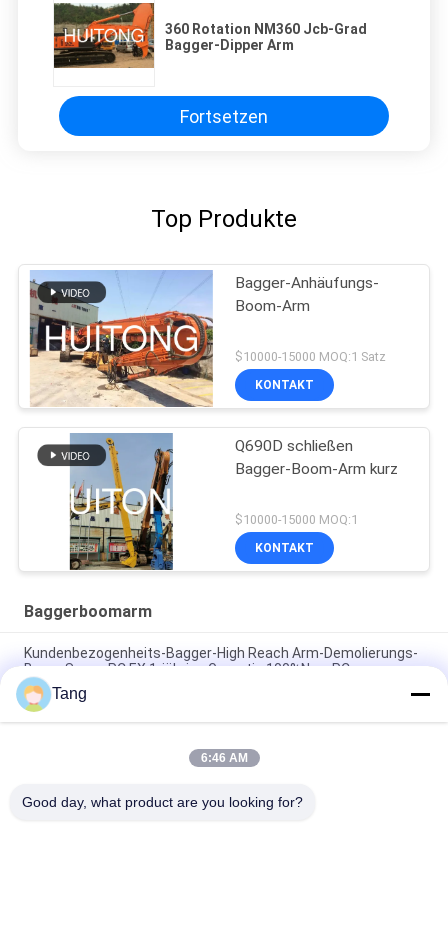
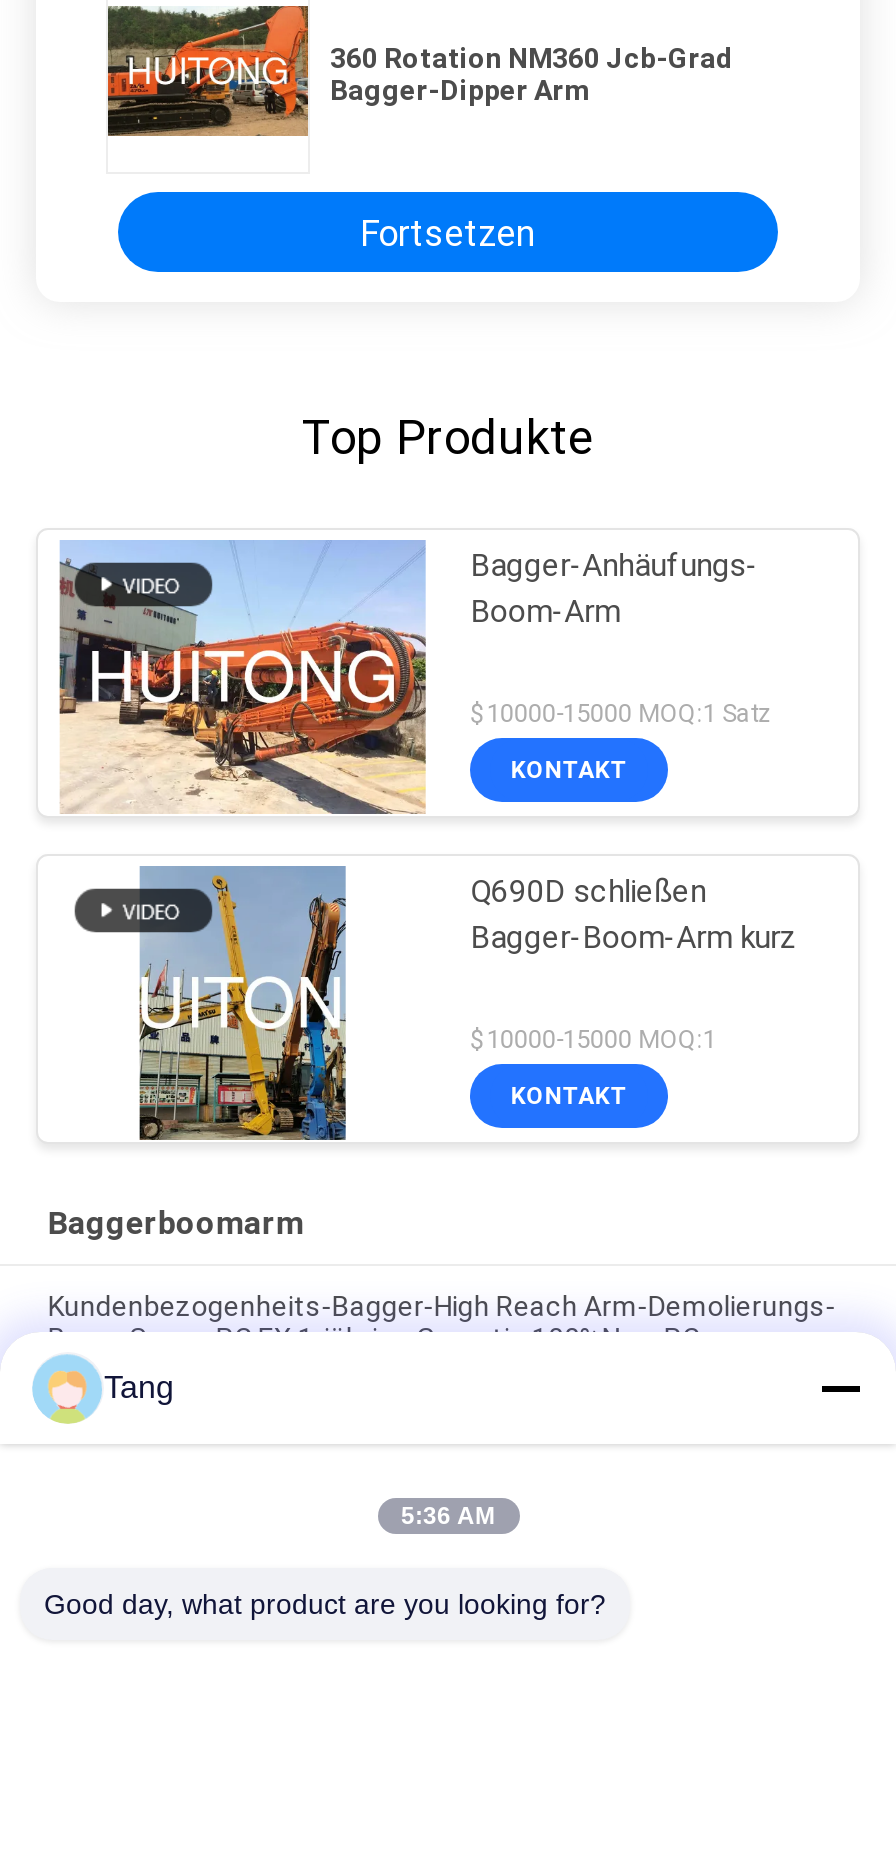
[200,751,247,765] 6:46 AM -> [401,1502,495,1530] 5:36 AM

